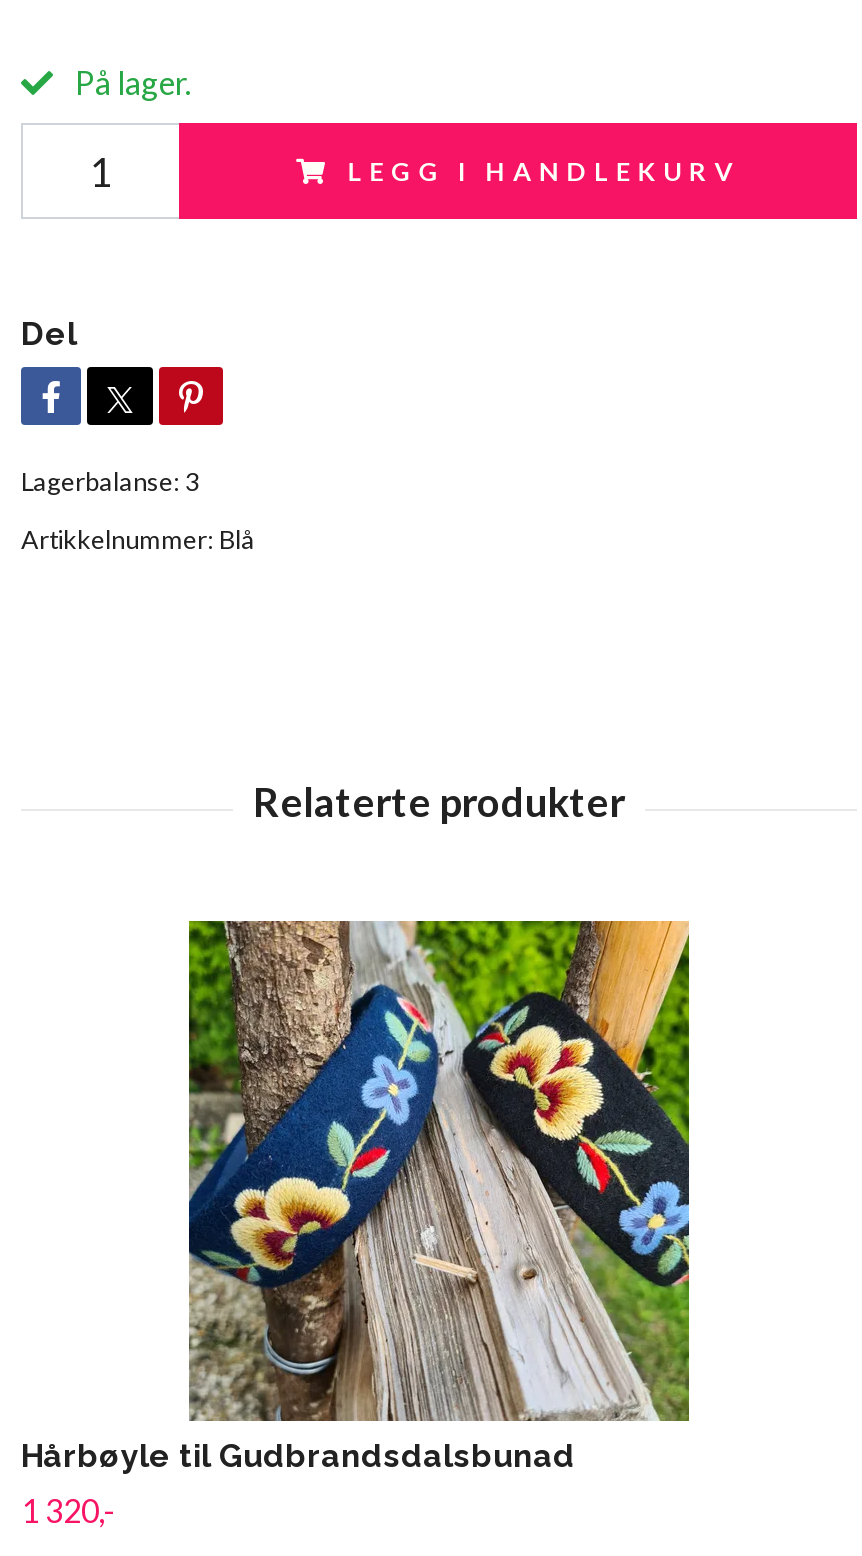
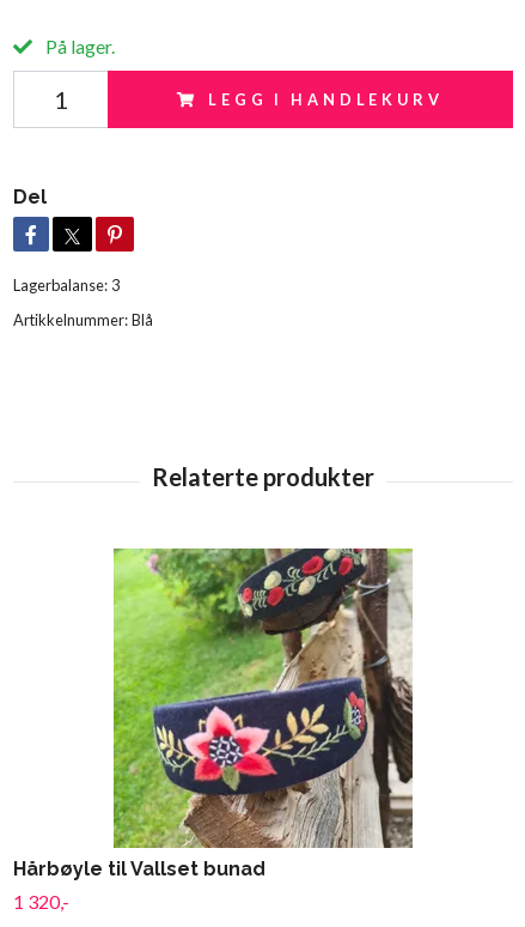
[21,919,691,1475] [image] | Hårbøyle til Gudbrandsdalsbunad -> [13,547,414,880] [image] | Hårbøyle til Vallset bunad

